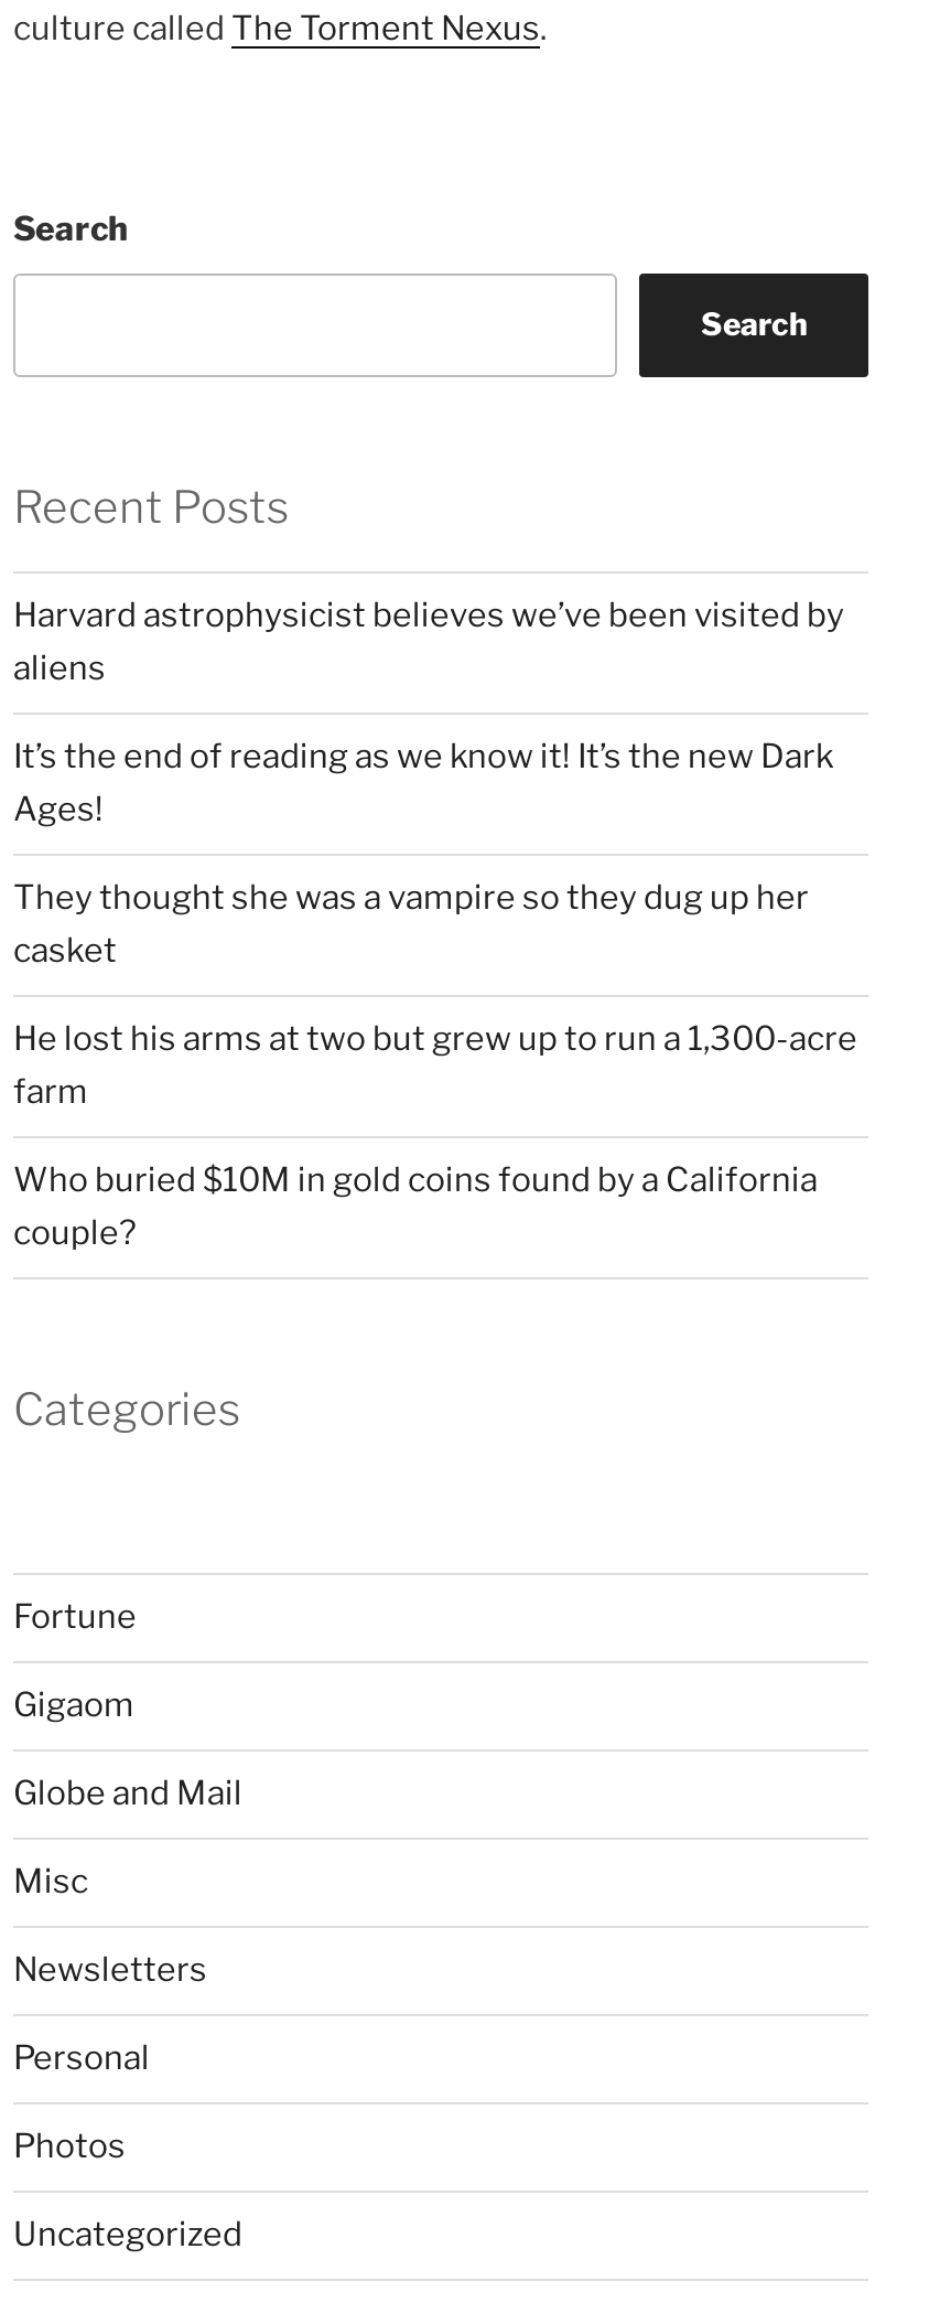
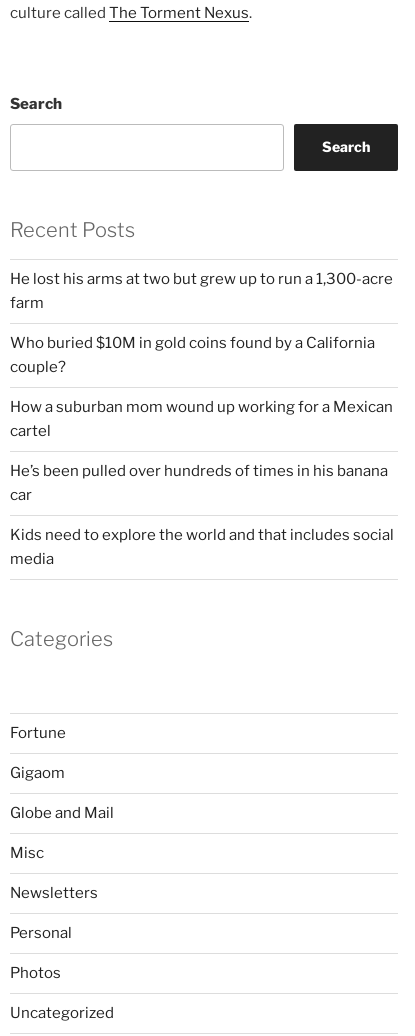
[13,596,844,971] Harvard astrophysicist believes we’ve been visited by | aliens | It’s the end of reading as we know it! It’s the new Dark | Ages! | They thought she was a vampire so they dug up her | casket -> none
moved [13,1019,857,1253] -> [10,270,393,376]: He lost his arms at two but grew up to run a 1,300-acre | farm | Who buried $10M in gold coins found by a California | couple?
none -> [10,398,394,568] How a suburban mom wound up working for a Mexican | cartel | He’s been pulled over hundreds of times in his banana | car | Kids need to explore the world and that includes social | media

